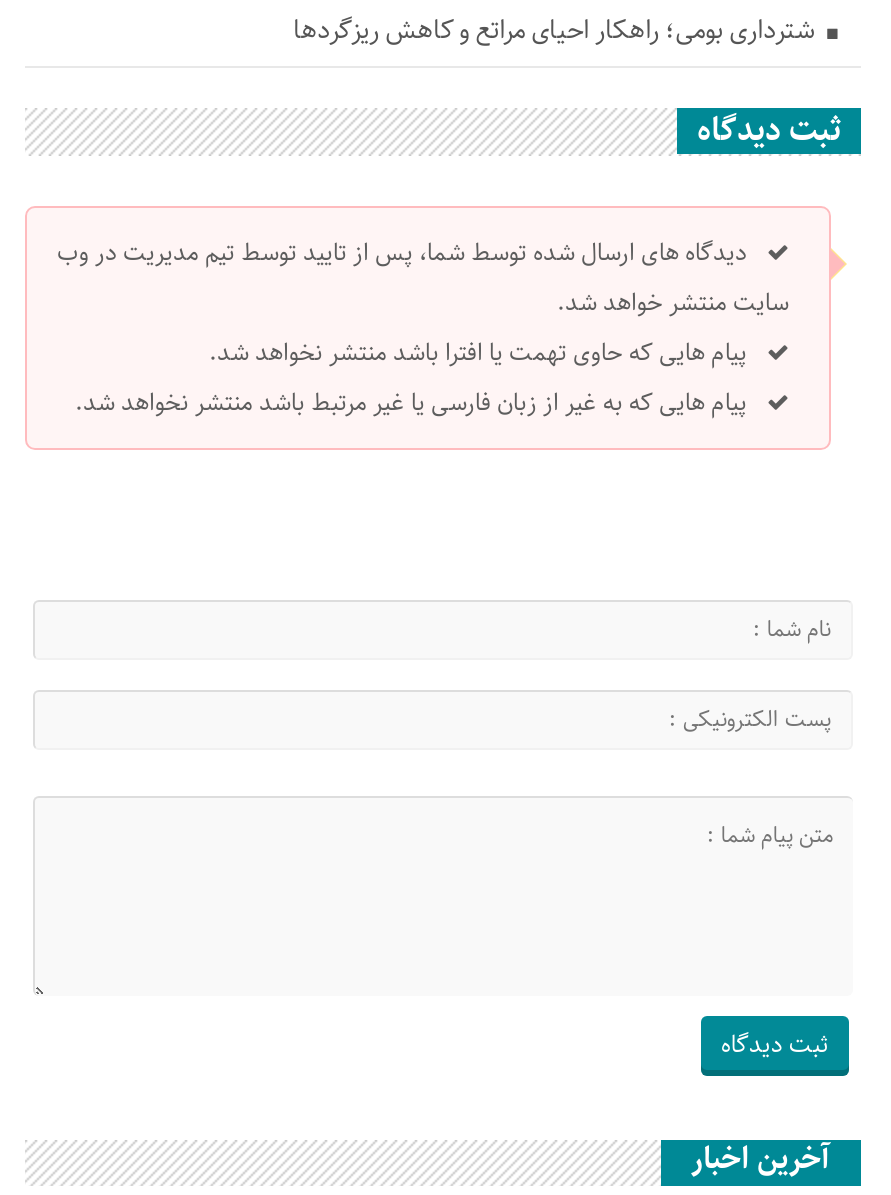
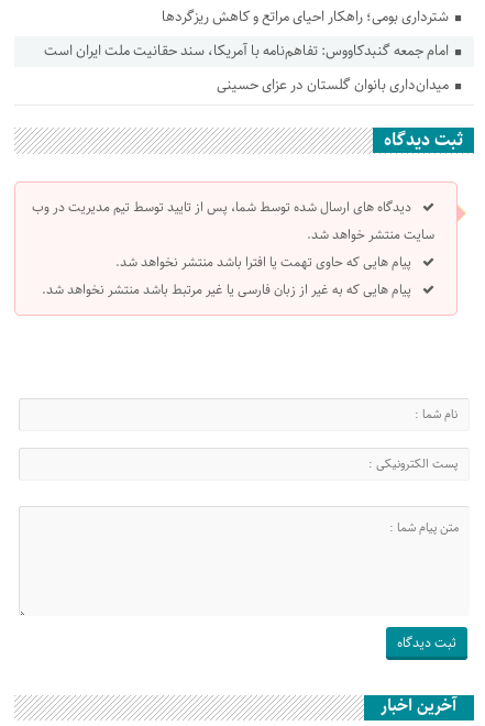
none -> [44,38,452,98] امام جمعه گنبدکاووس: تفاهم‌نامه با آمریکا، سند حقانیت ملت ایران است | میدان‌داری بانوان گلستان در عزای حسینی

